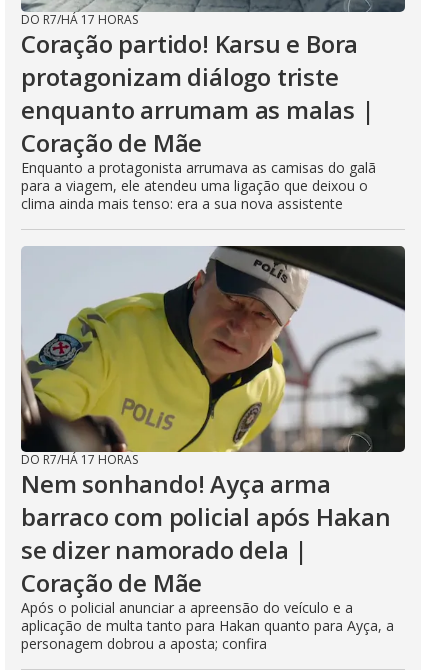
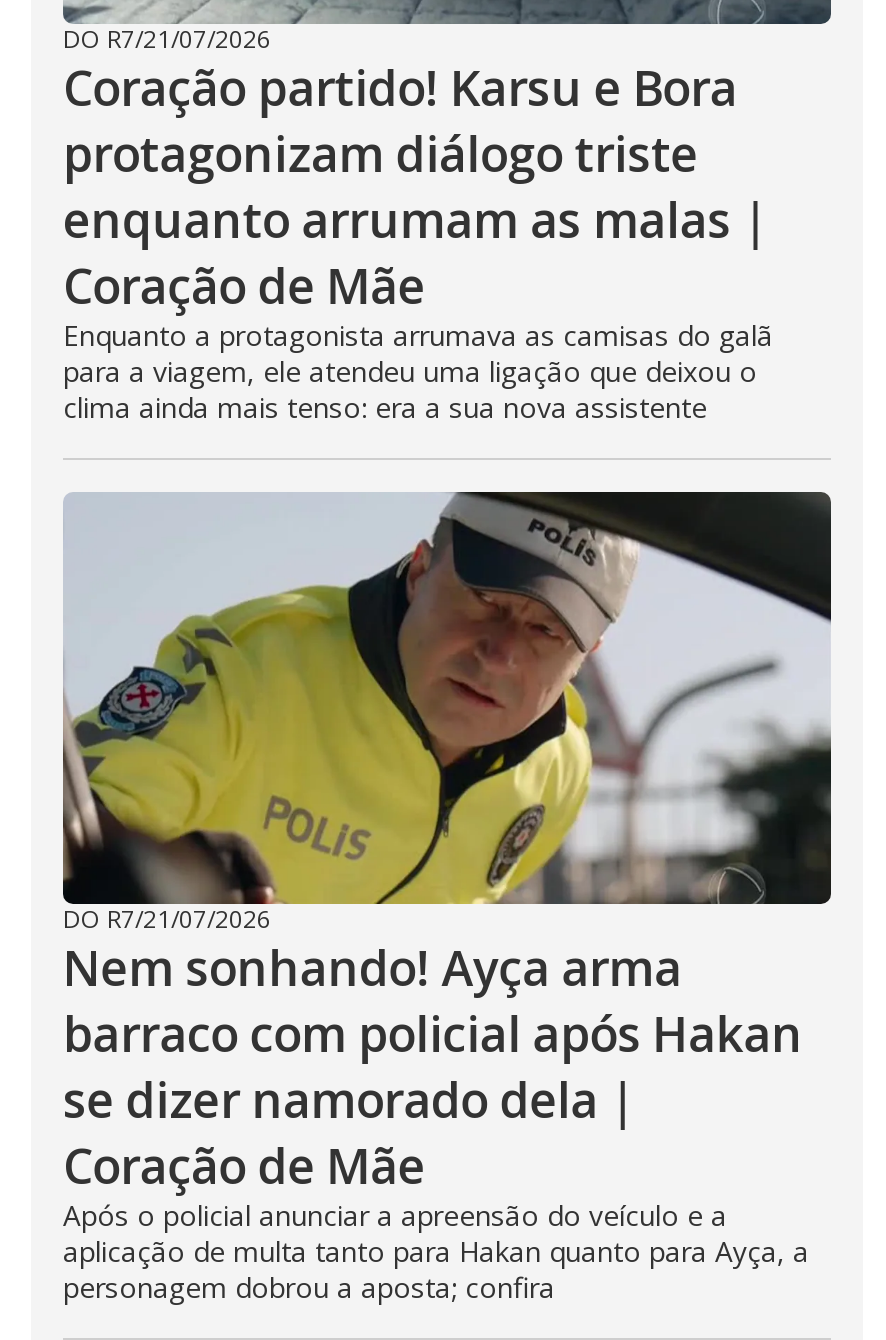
[21,11,138,28] DO R7/HÁ 17 HORAS -> [63,22,271,56] DO R7/21/07/2026
[21,451,138,468] DO R7/HÁ 17 HORAS -> [63,902,271,936] DO R7/21/07/2026

